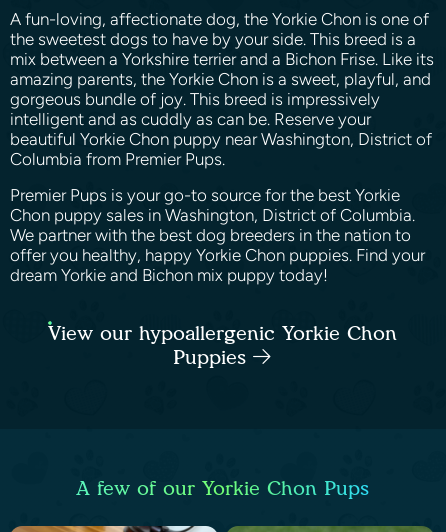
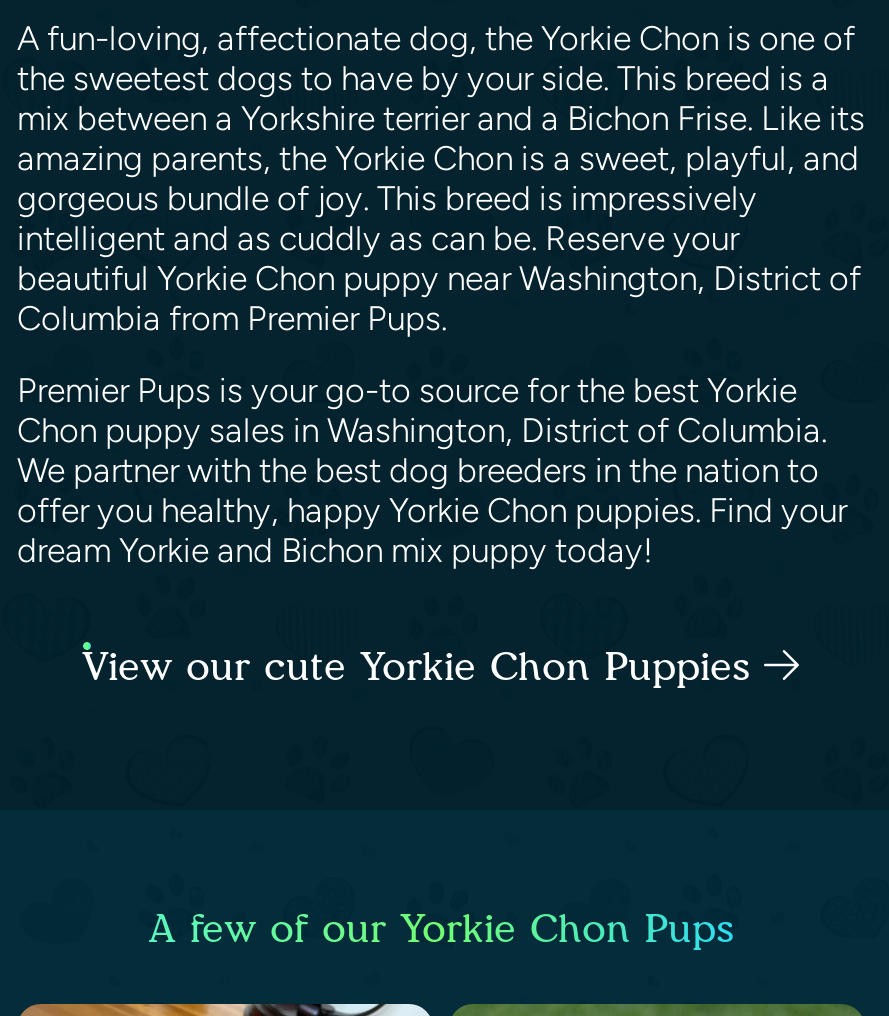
[47,321,396,369] View our hypoallergenic Yorkie Chon | Puppies -> [82,642,764,690] View our cute Yorkie Chon Puppies

